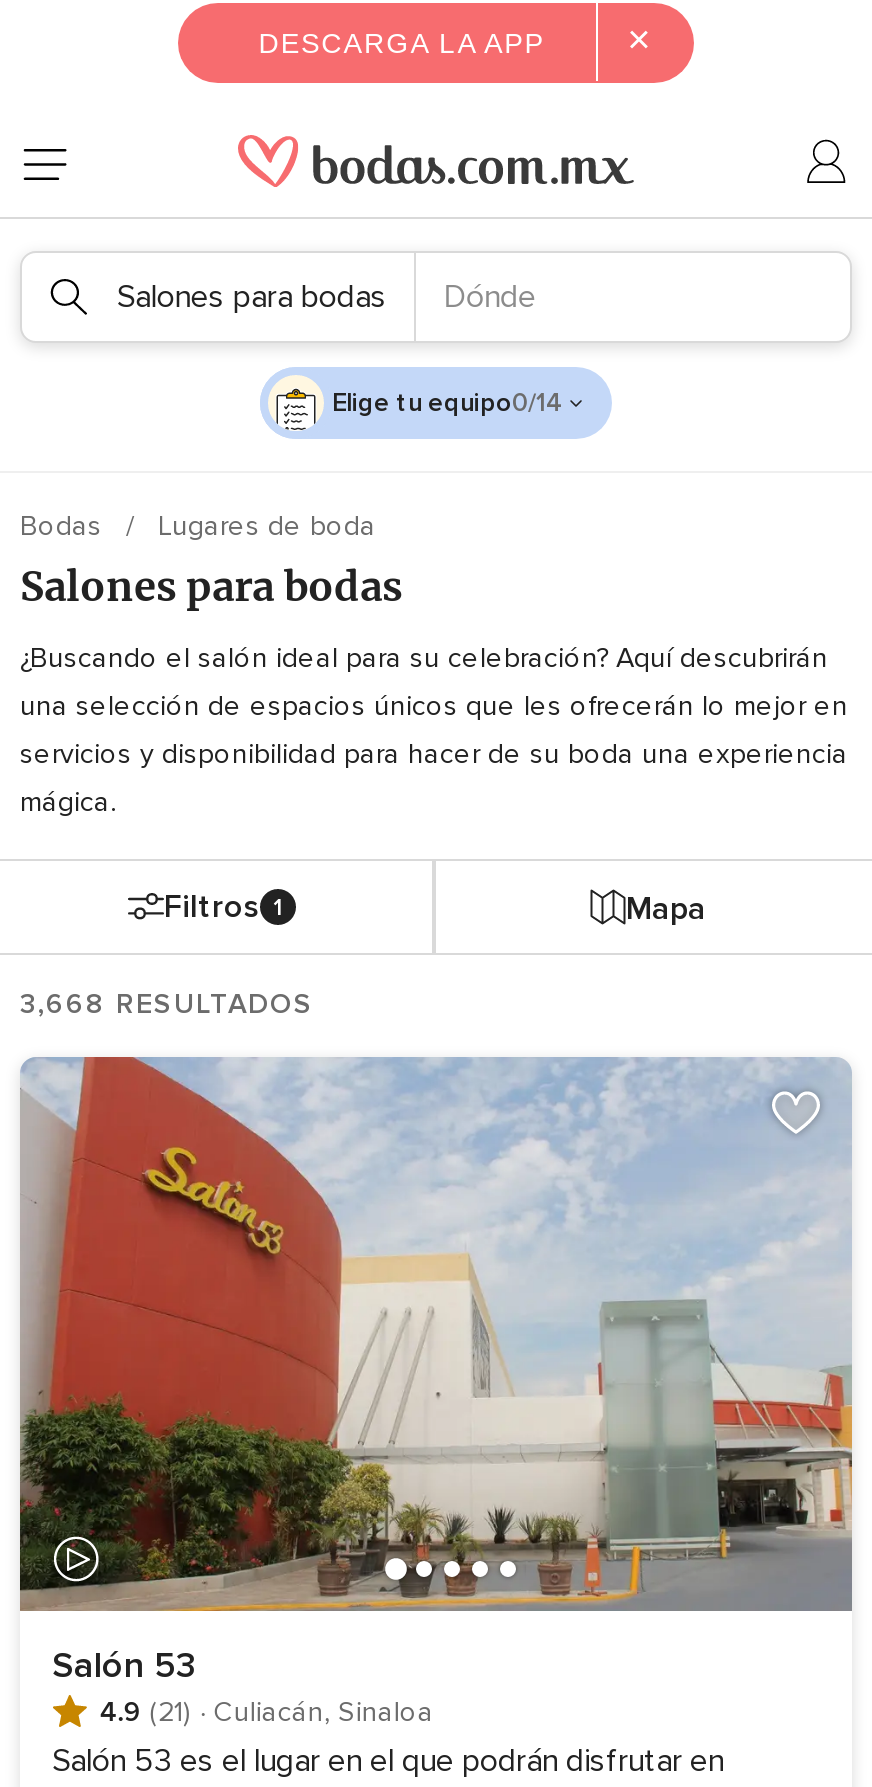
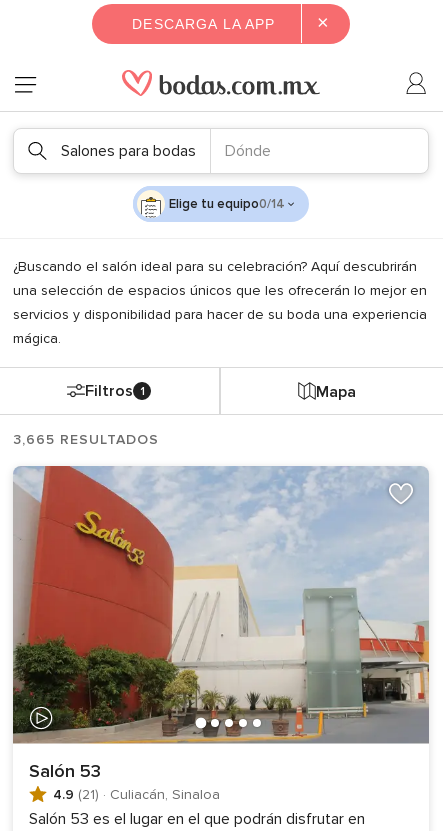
[20,509,376,543] Bodas | Lugares de boda -> none
[20,561,402,611] Salones para bodas -> none
[20,987,314,1021] 3,668 RESULTADOS -> [13,431,159,448] 3,665 RESULTADOS

